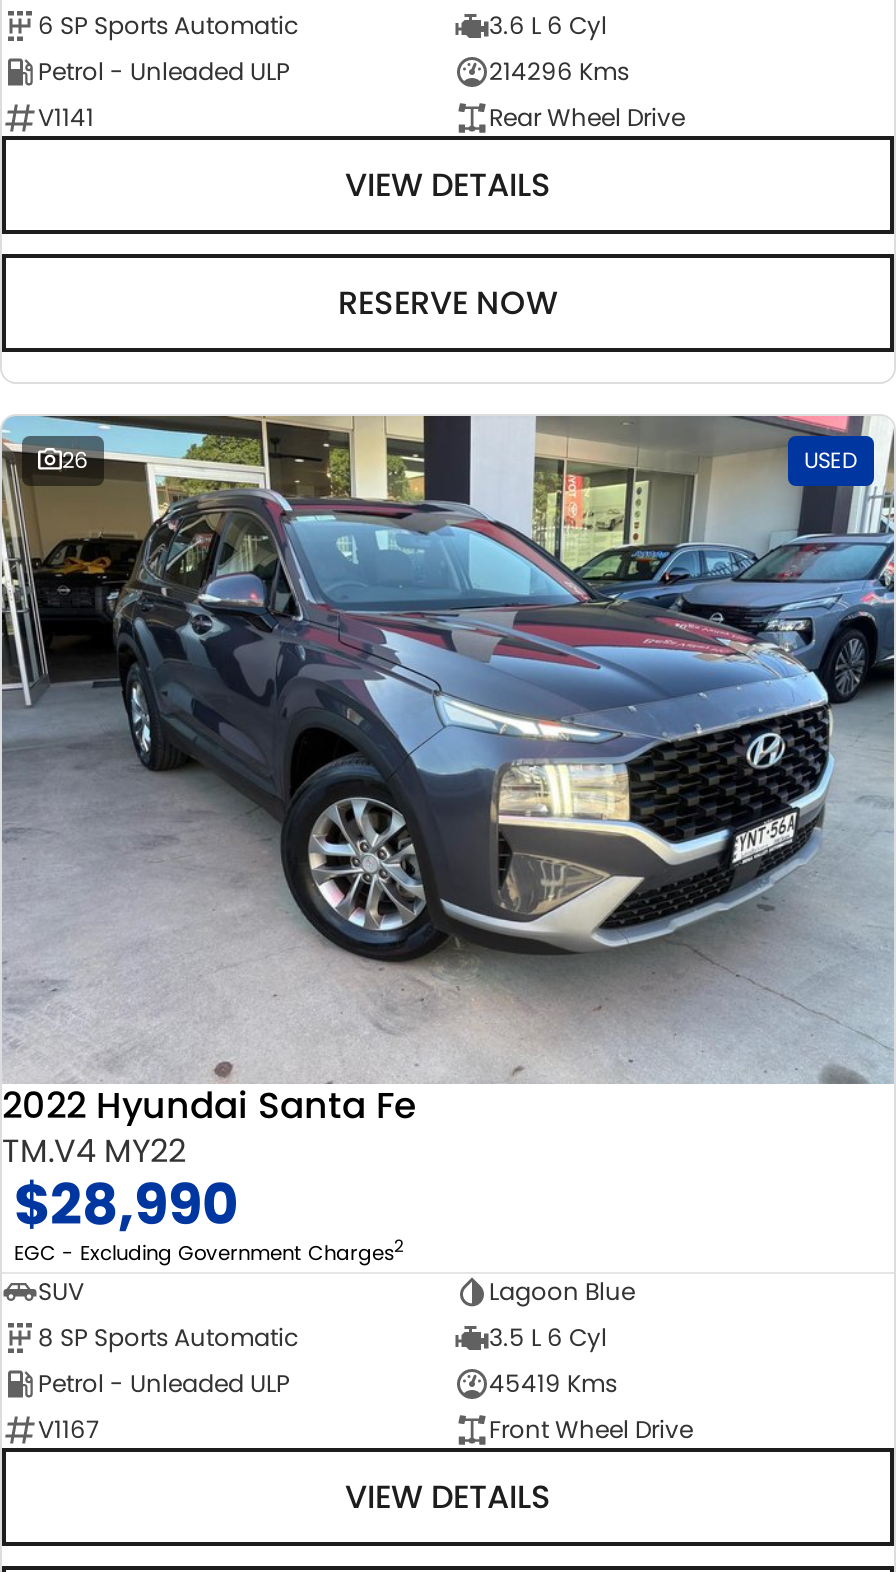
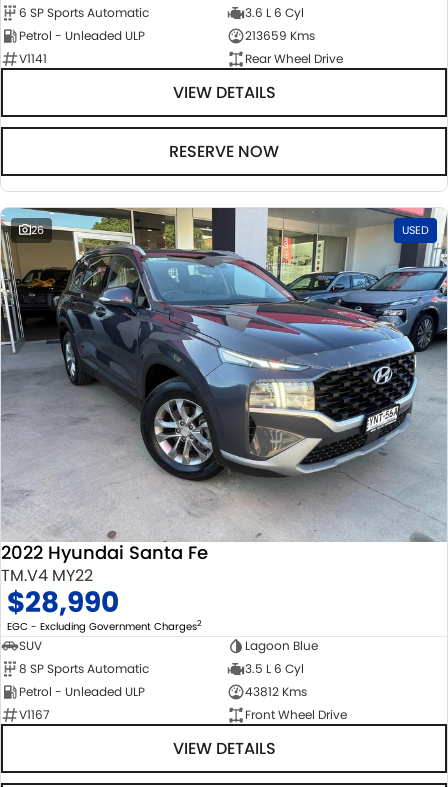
[489,53,629,87] 214296 Kms -> [244,27,314,44] 213659 Kms
[489,1366,617,1400] 45419 Kms -> [244,683,306,700] 43812 Kms

